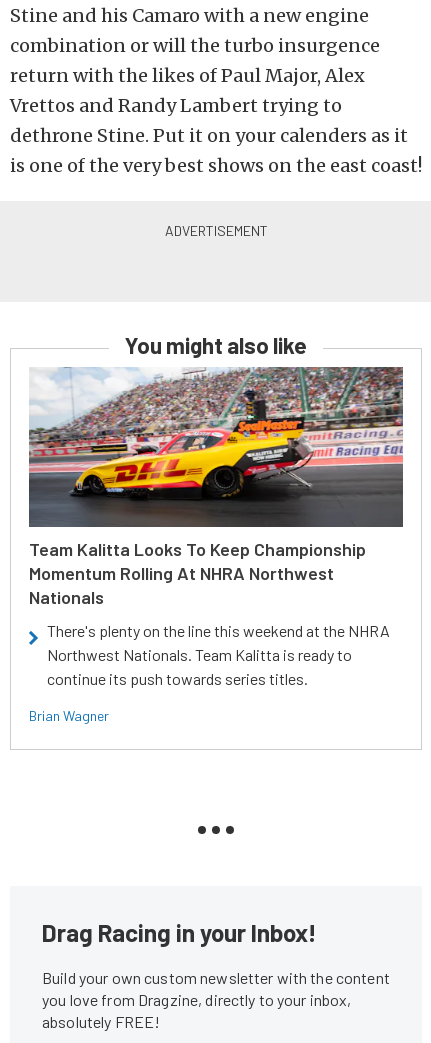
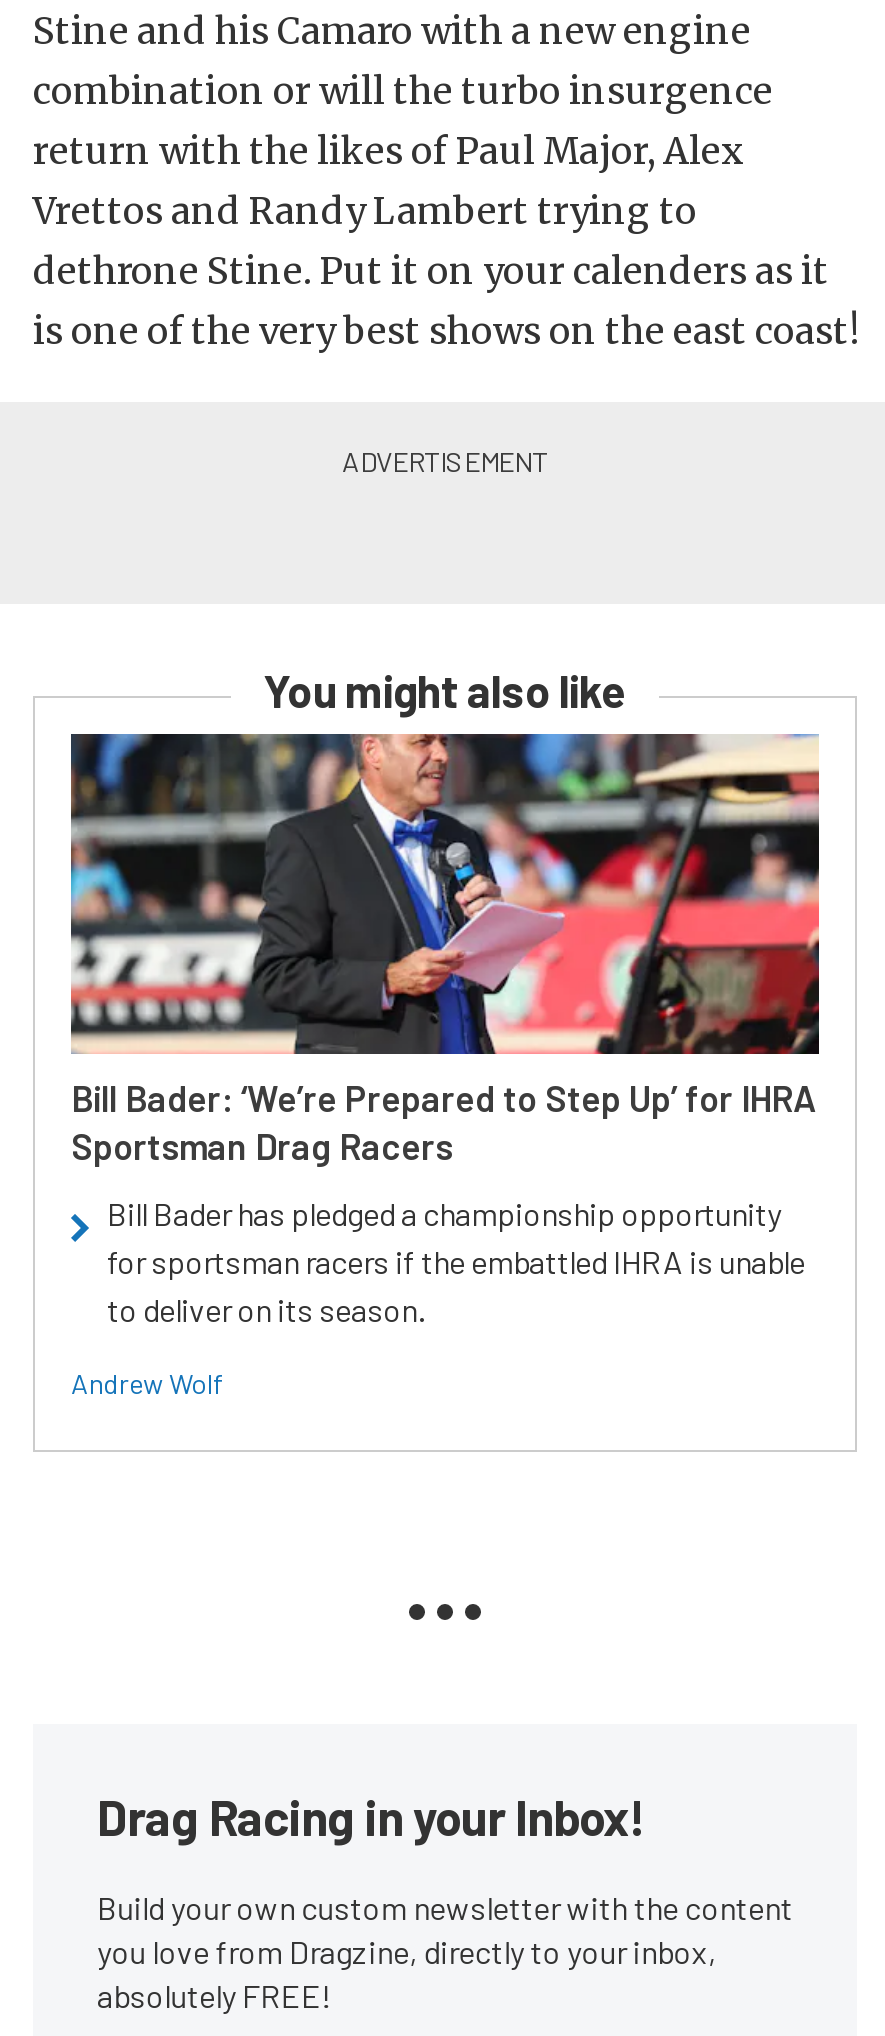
[28,366,404,608] [image] | Team Kalitta Looks To Keep Championship | Momentum Rolling At NHRA Northwest | Nationals -> [69,732,819,1169] [image] | Bill Bader: ‘We’re Prepared to Step Up’ for IHRA | Sportsman Drag Racers
[47,621,390,688] There's plenty on the line this weekend at the NHRA | Northwest Nationals. Team Kalitta is ready to | continue its push towards series titles. -> [107,1195,805,1329] Bill Bader has pledged a championship opportunity | for sportsman racers if the embattled IHRA is unable | to deliver on its season.
[29,707,109,724] Brian Wagner -> [71,1367,223,1401] Andrew Wolf

